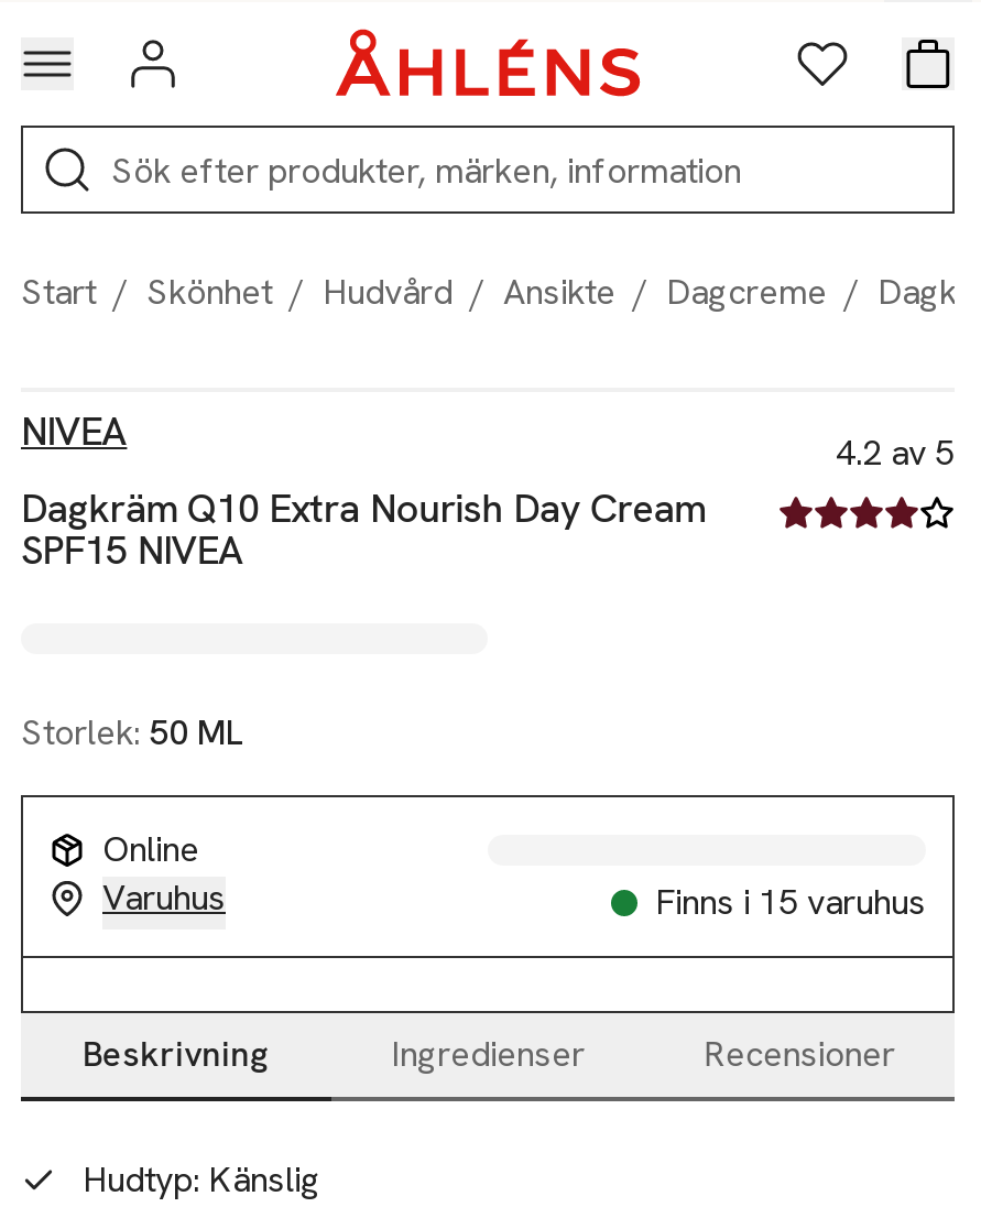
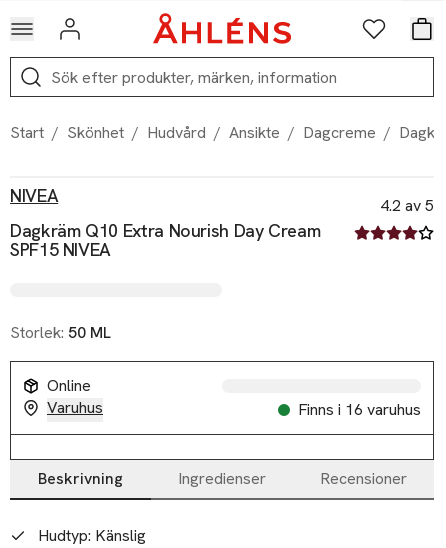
[655,880,926,926] Finns i 15 varuhus -> [298,399,421,420] Finns i 16 varuhus

